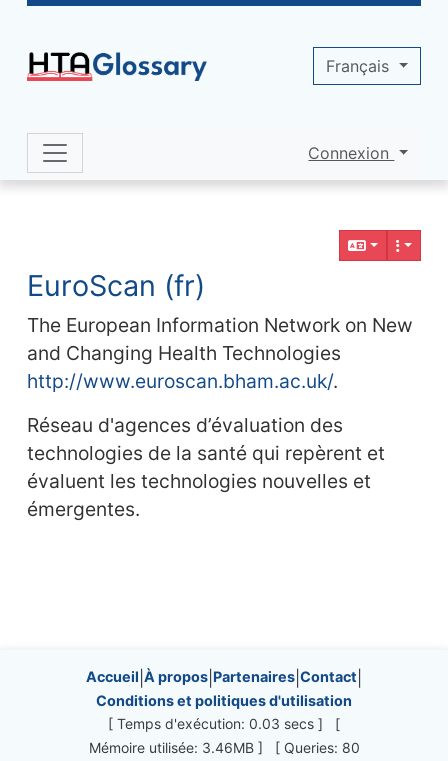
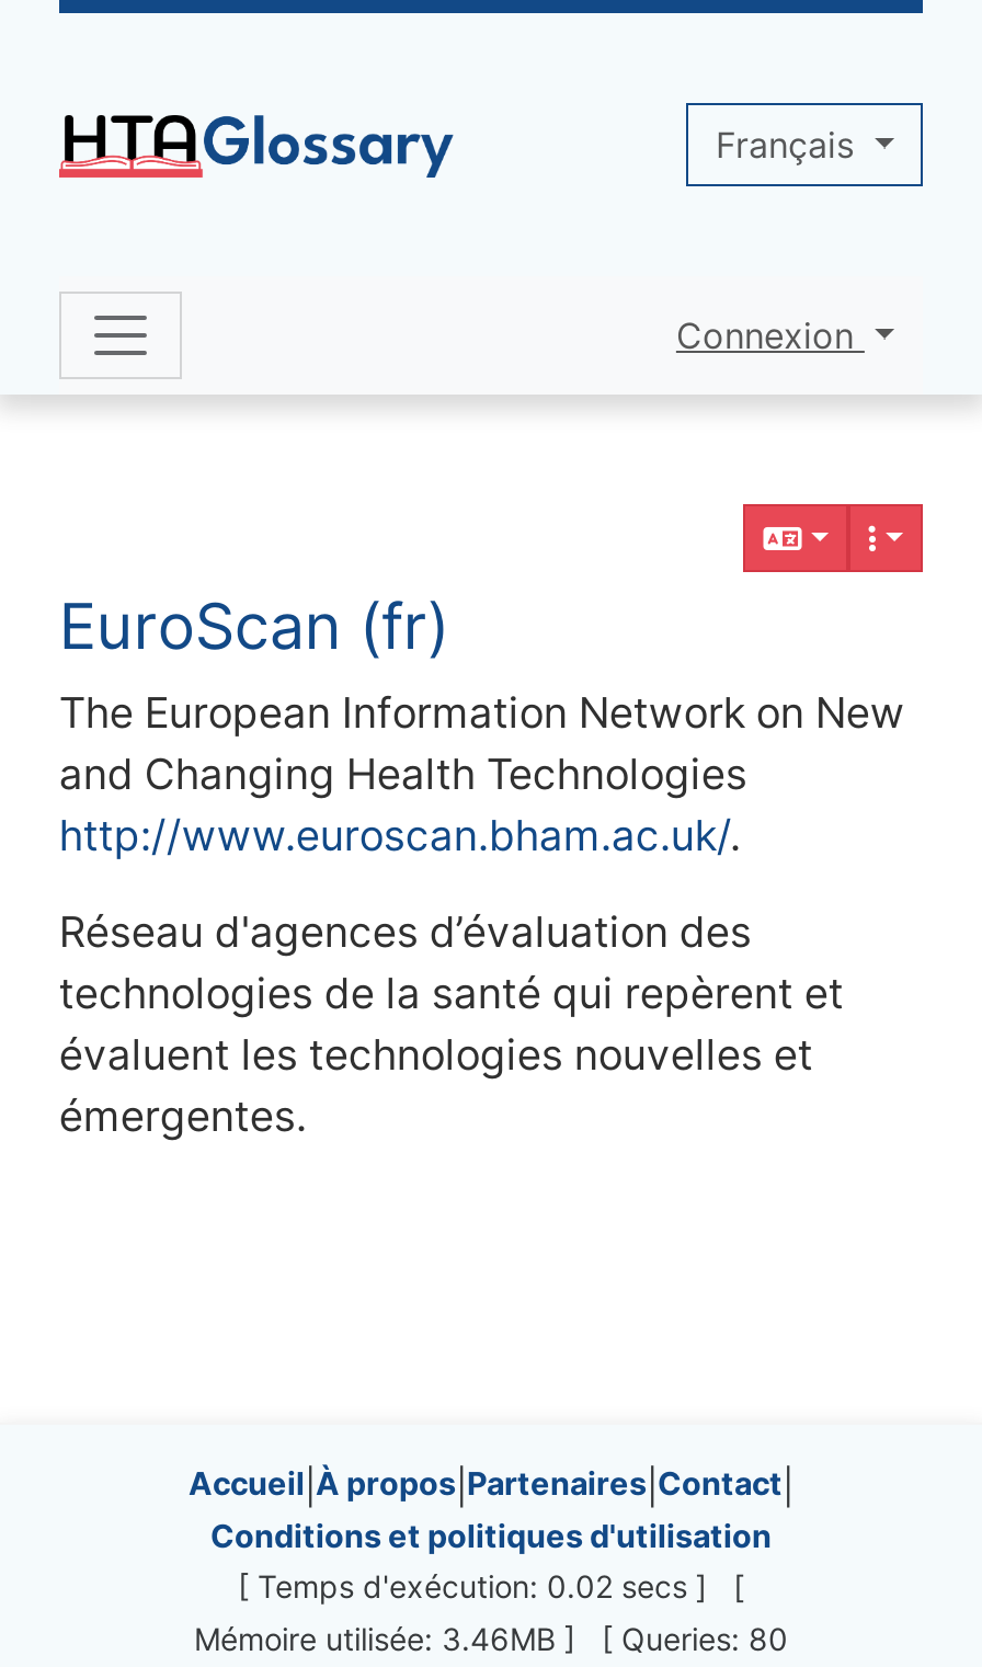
[108,715,340,732] [ Temps d'exécution: 0.03 secs ] [ -> [238,1567,744,1605] [ Temps d'exécution: 0.02 secs ] [

